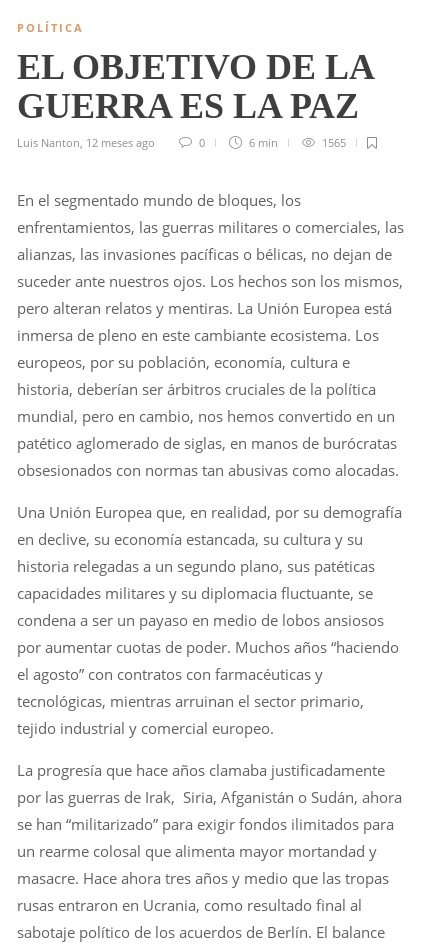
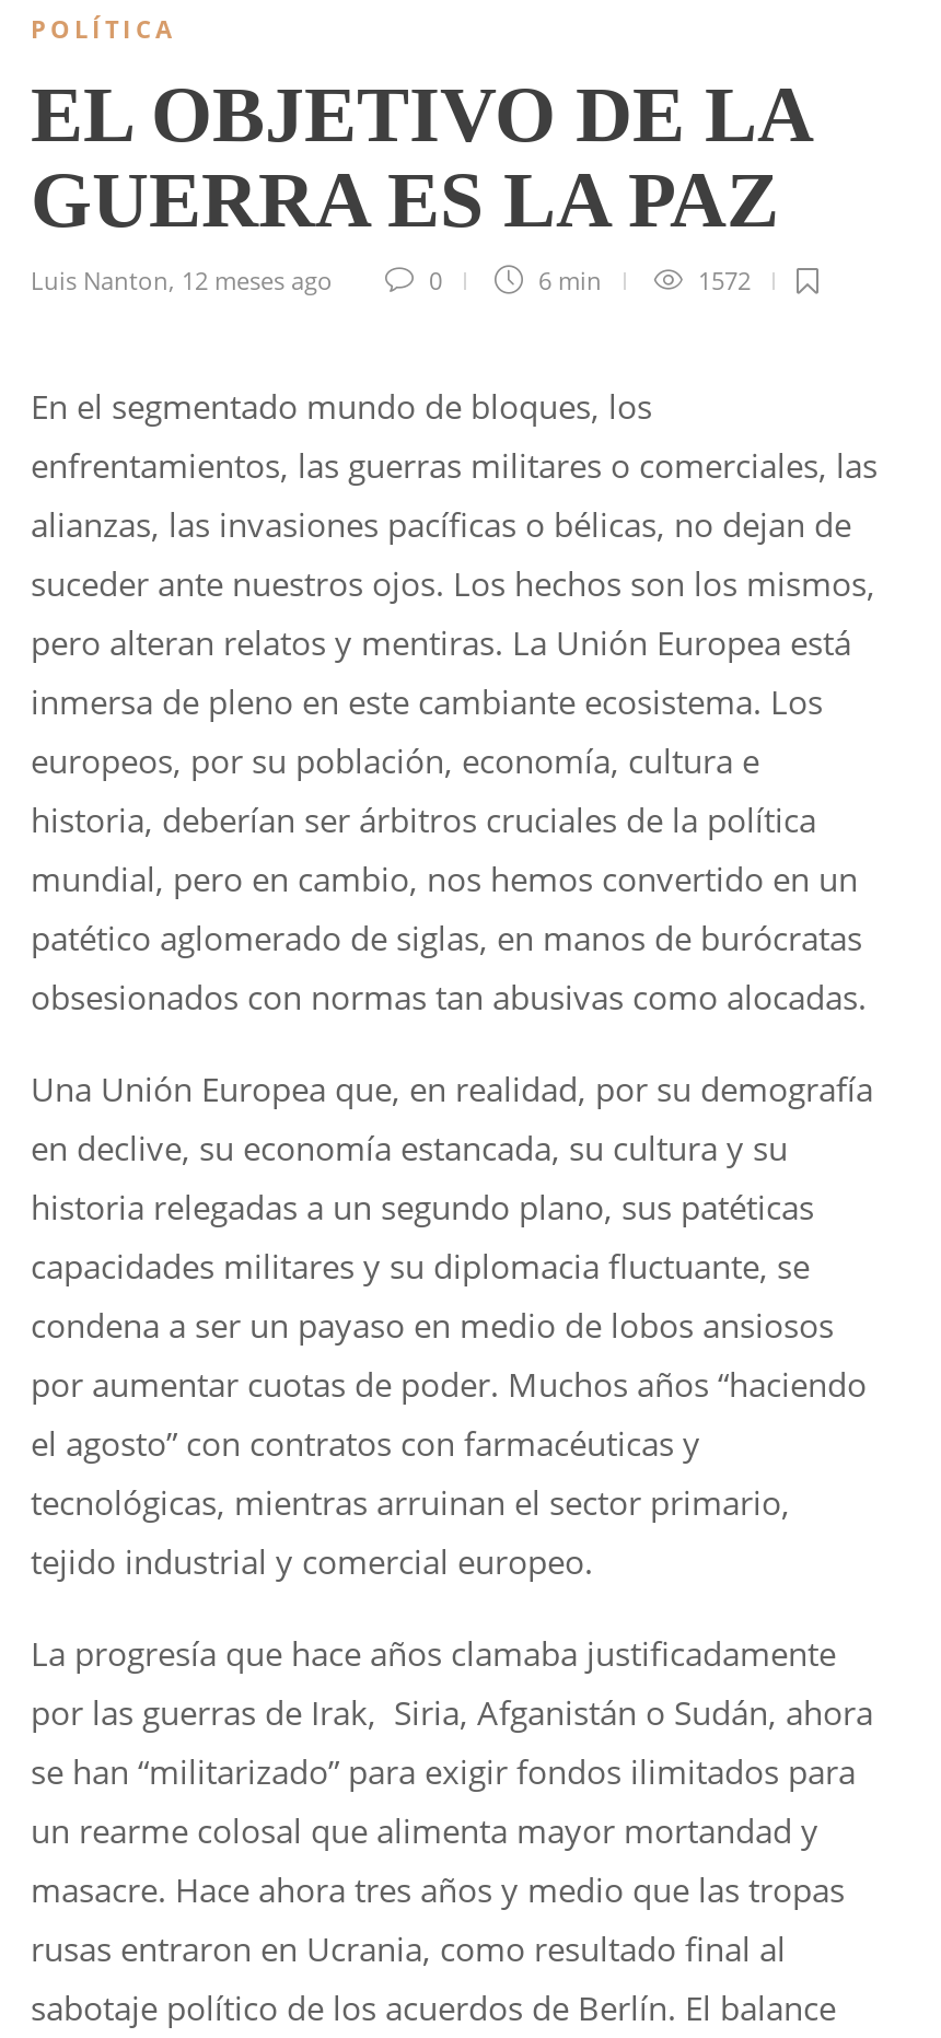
[319,135,346,150] 1565 -> [692,264,751,297] 1572

